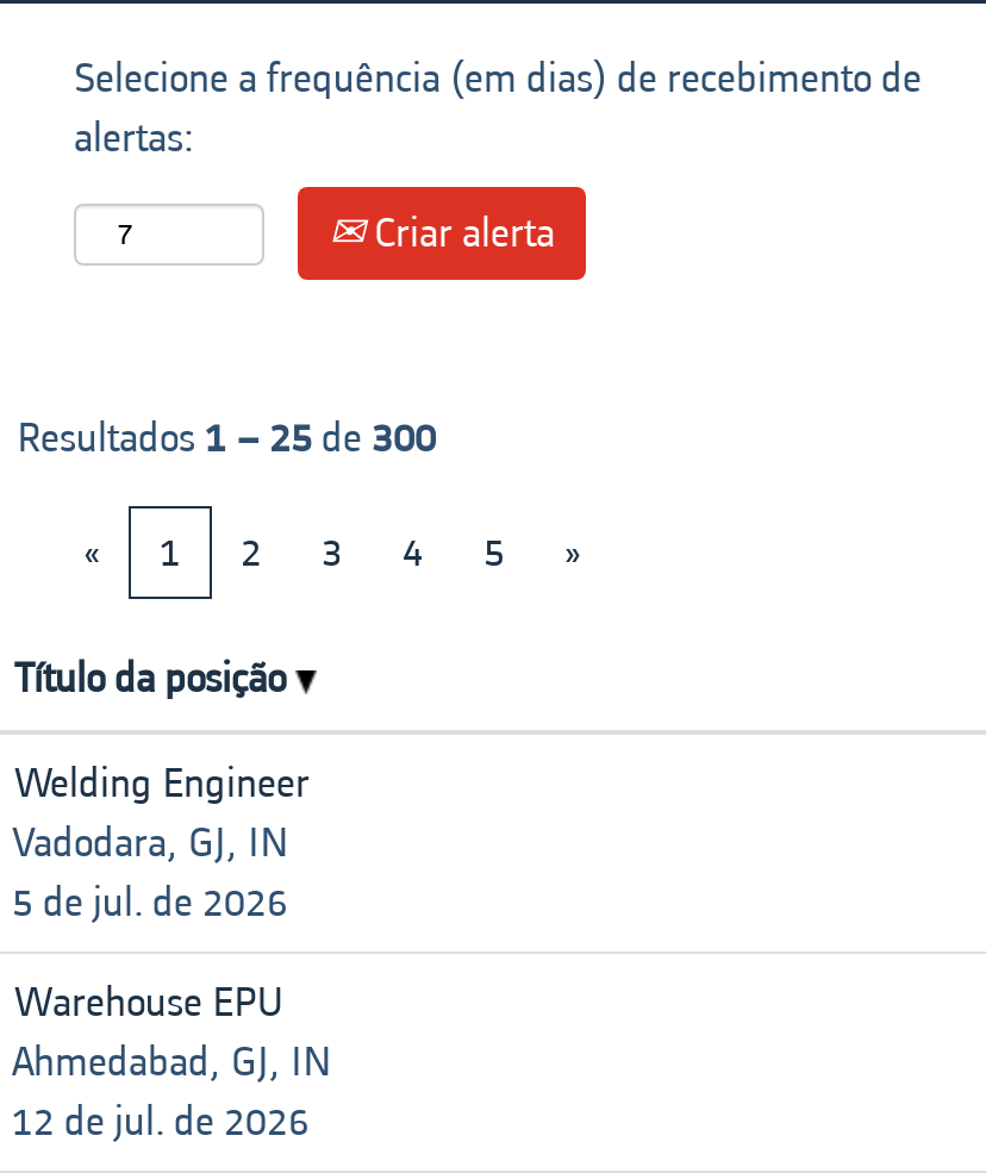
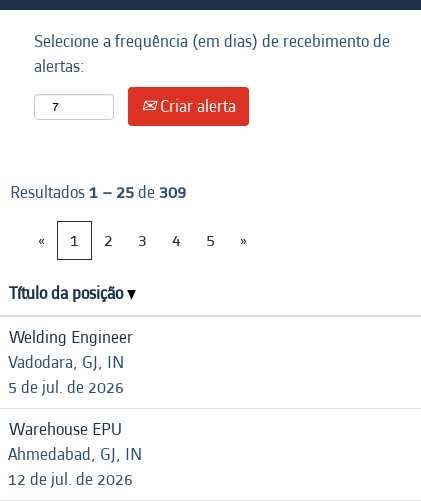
[17,408,436,468] Resultados 1 – 25 de 300 -> [10,180,186,205] Resultados 1 – 25 de 309

